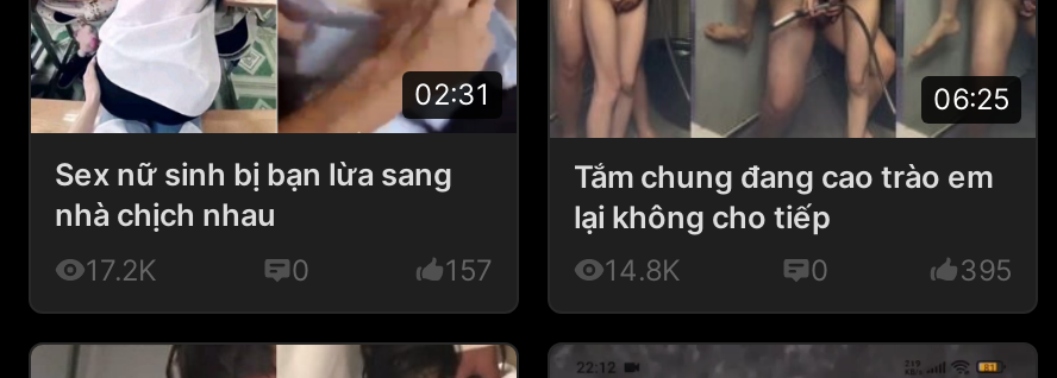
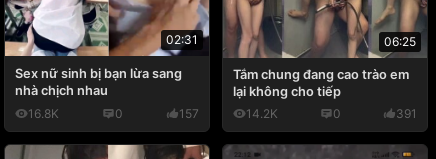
[86,251,157,287] 17.2K -> [28,106,59,121] 16.8K
[605,251,681,287] 14.8K -> [246,106,278,121] 14.2K
[959,251,1012,287] 395 -> [396,106,417,121] 391

